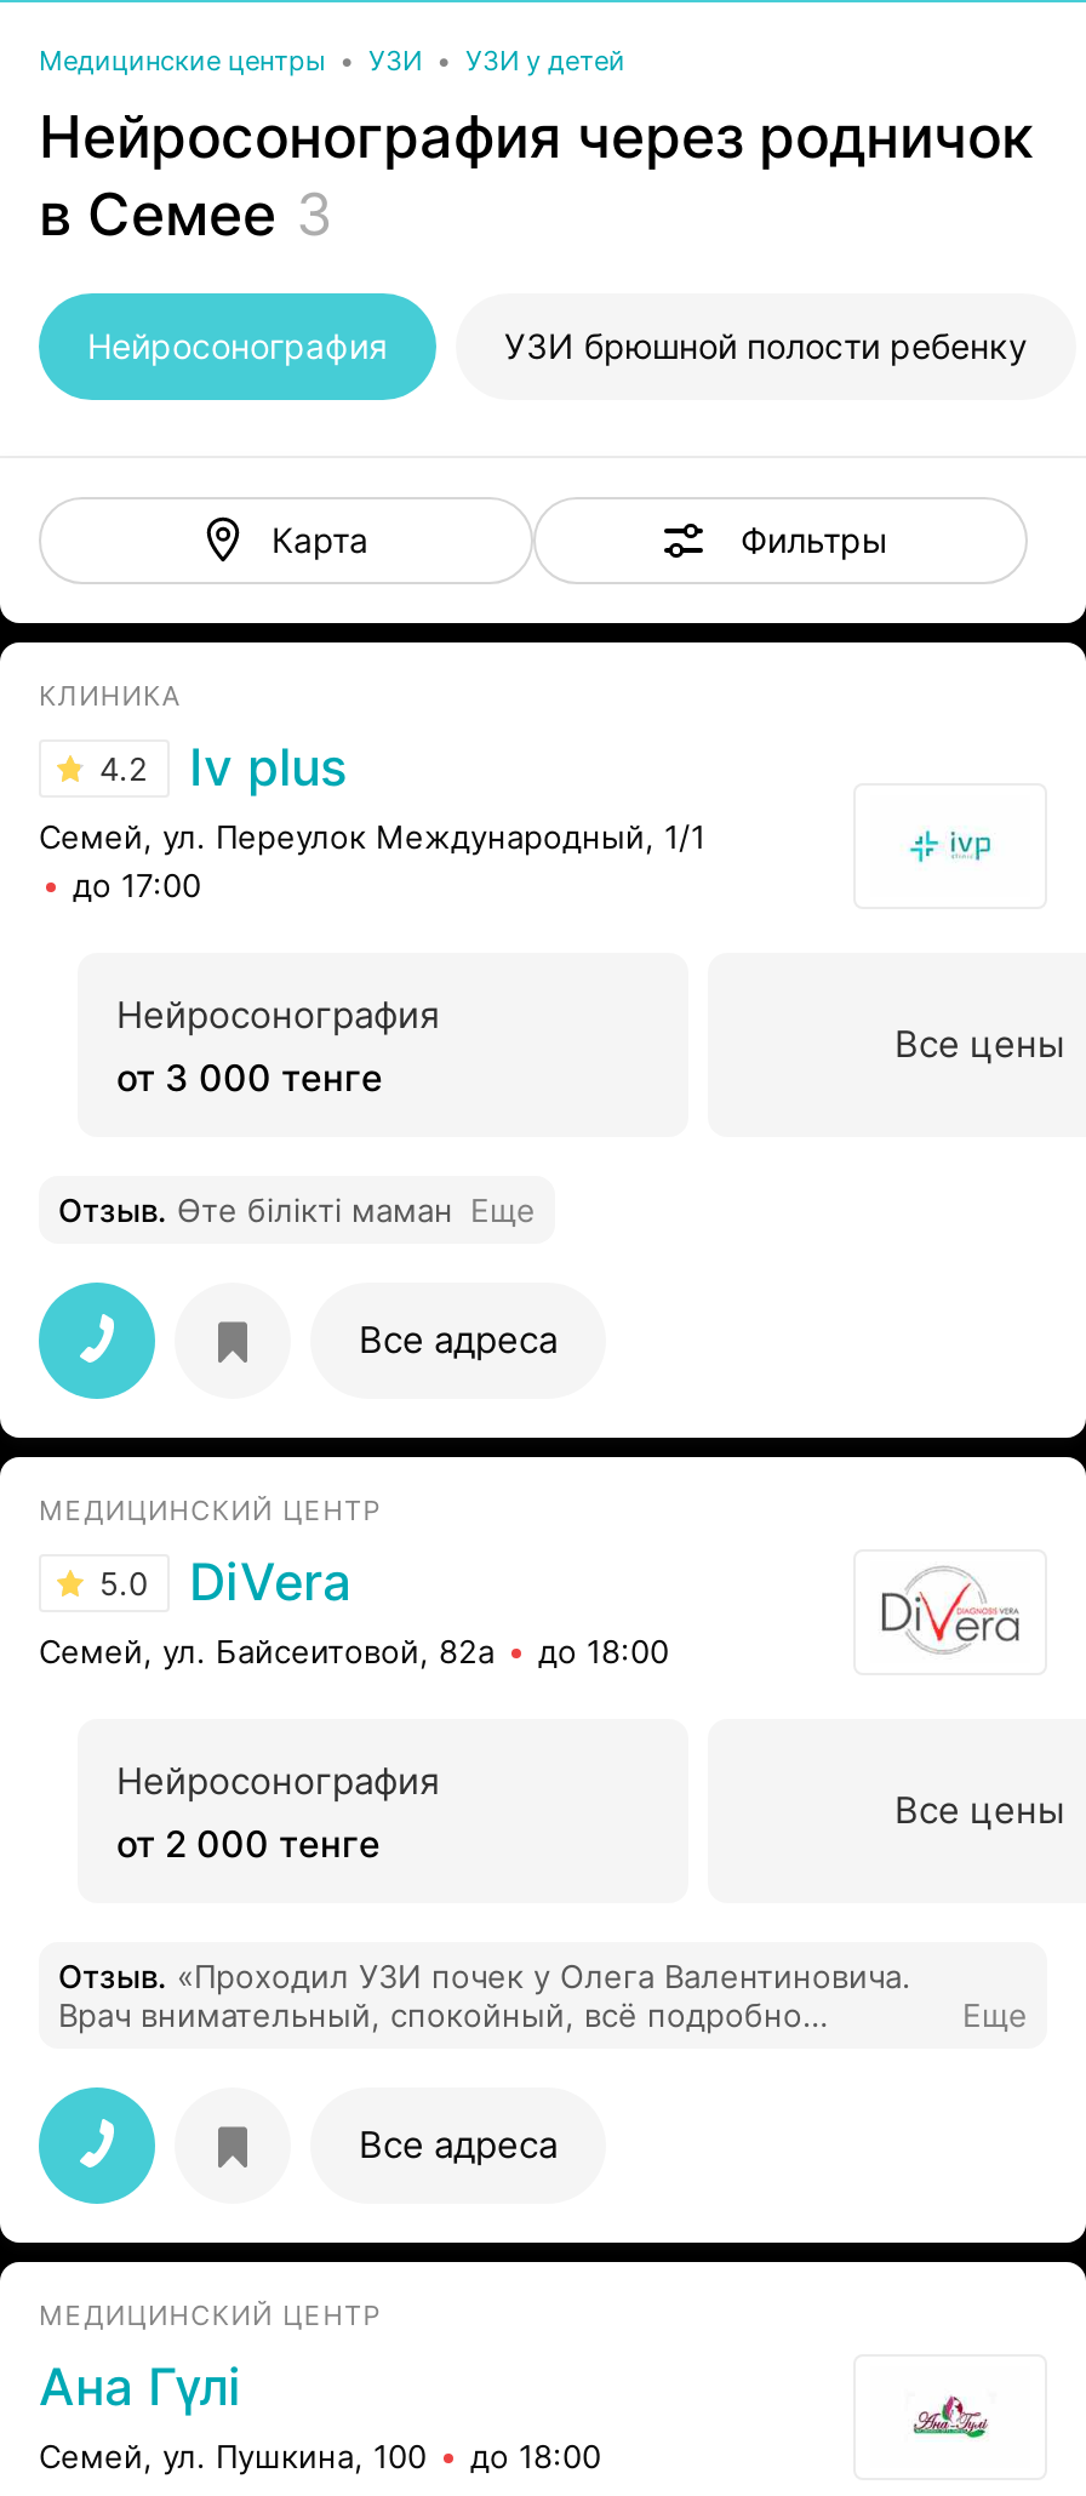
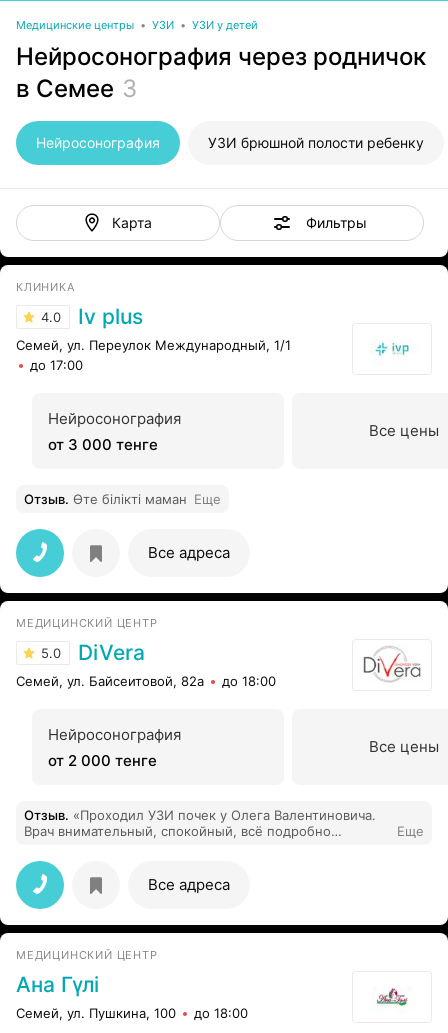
[99,737,347,798] 4.2 Iv plus -> [41,304,143,329] 4.0 Iv plus

